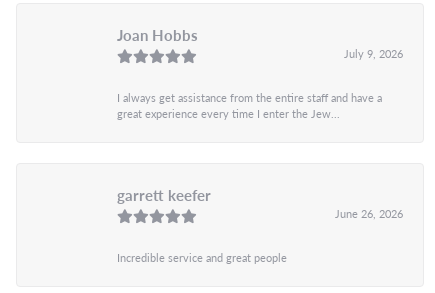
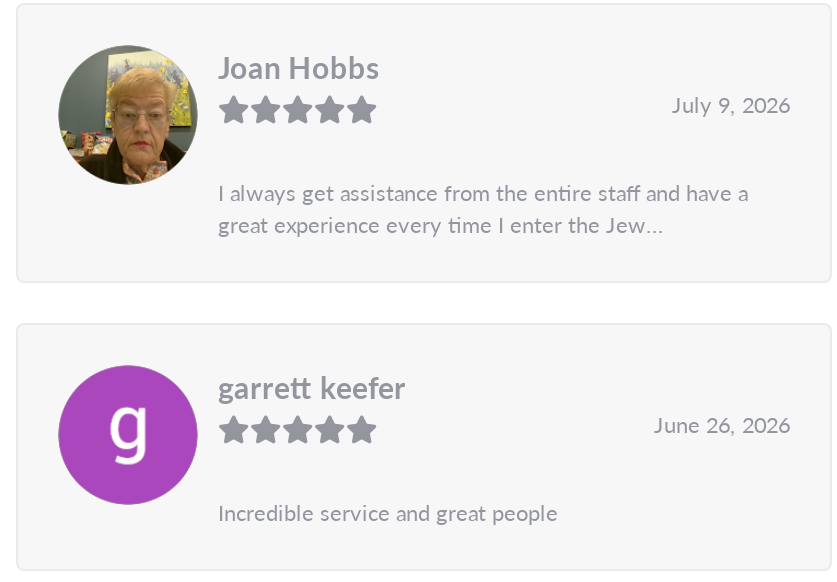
none -> [56,43,200,187] [image]
none -> [56,363,200,507] [image]

